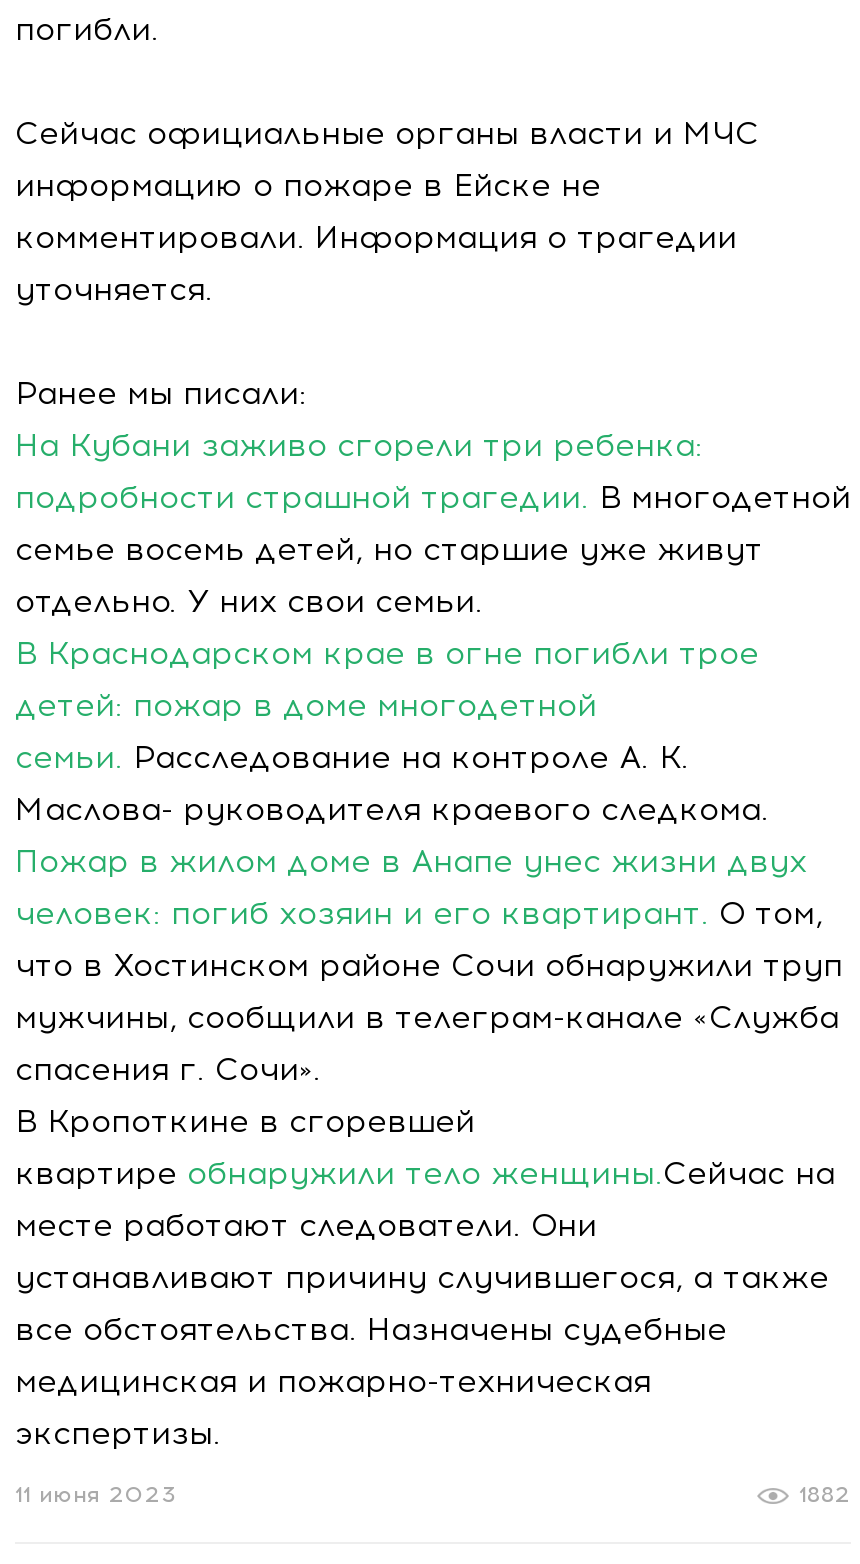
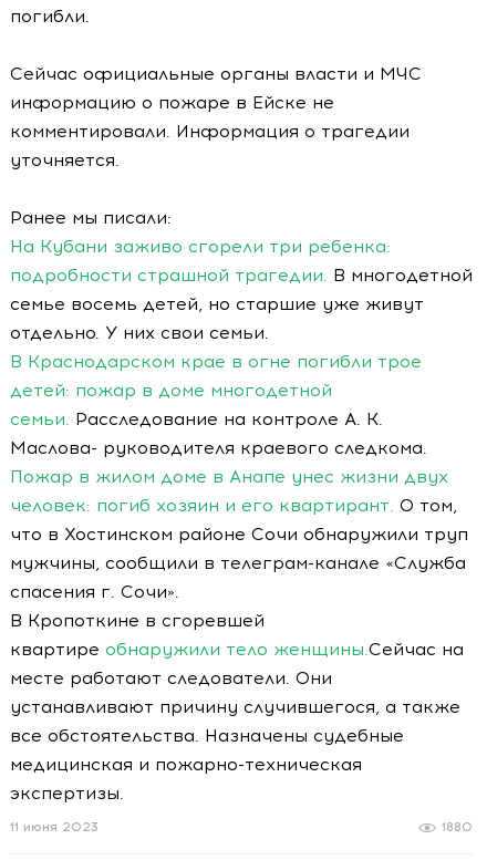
[799,1482,851,1508] 1882 -> [442,820,473,834] 1880

